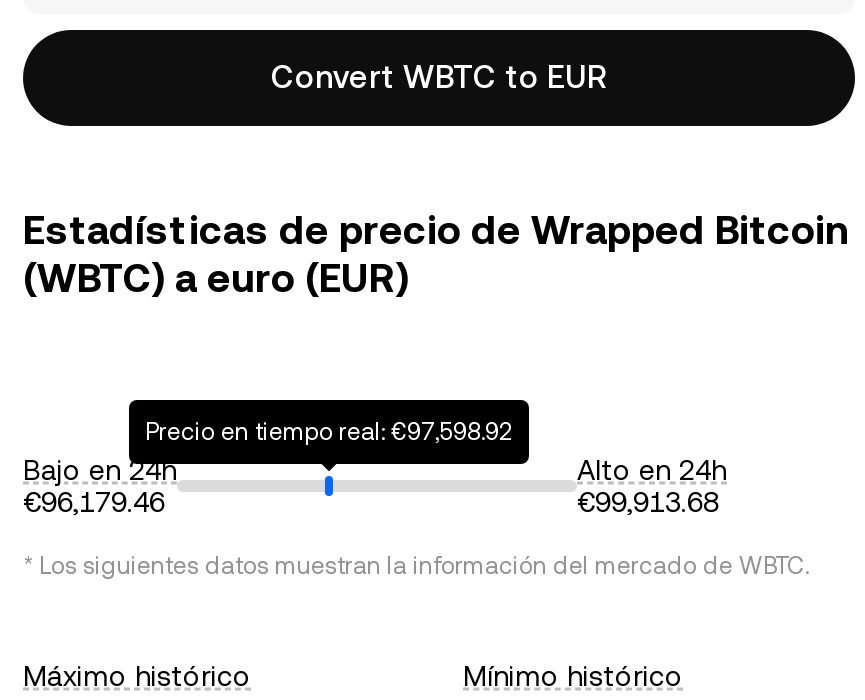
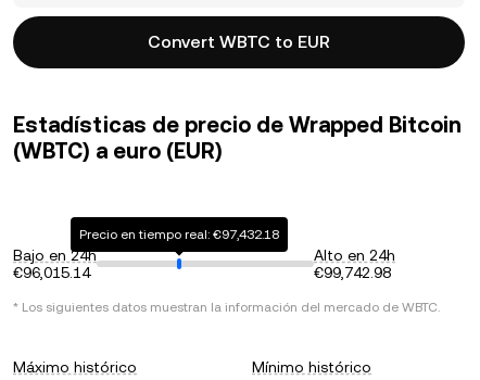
[145,418,513,446] Precio en tiempo real: €97,598.92 -> [79,227,279,242] Precio en tiempo real: €97,432.18
[23,486,165,518] €96,179.46 -> [13,264,90,281] €96,015.14
[577,486,719,518] €99,913.68 -> [314,264,391,281] €99,742.98

